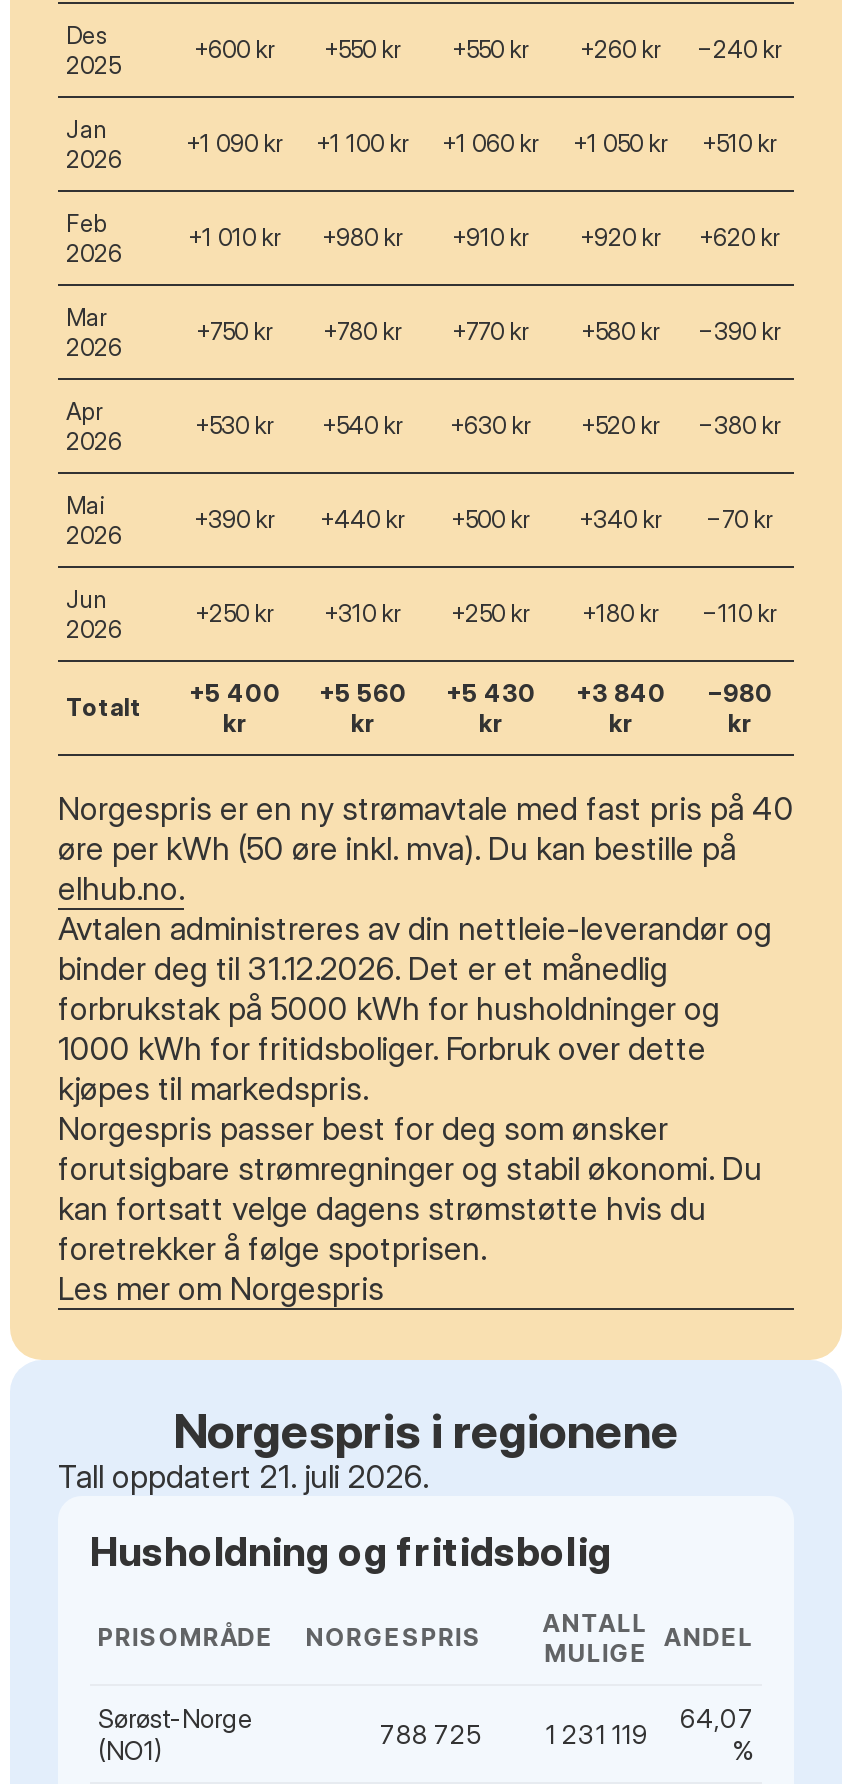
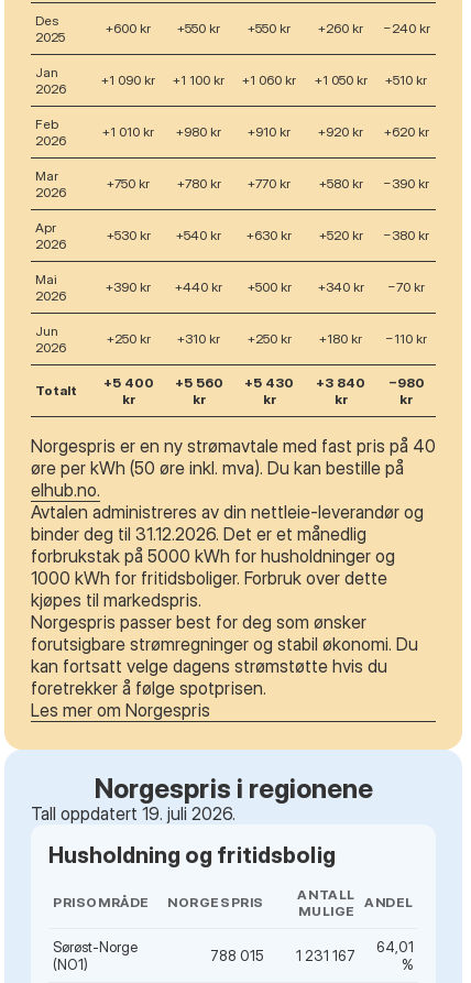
[58,1455,428,1495] Tall oppdatert 21. juli 2026. -> [31,802,235,824] Tall oppdatert 19. juli 2026.
[680,1701,754,1733] 64,07 -> [376,937,414,955] 64,01
[380,1717,482,1749] 788 725 -> [210,946,264,964] 788 015
[546,1717,648,1749] 1 231 119 -> [296,946,355,964] 1 231 167

